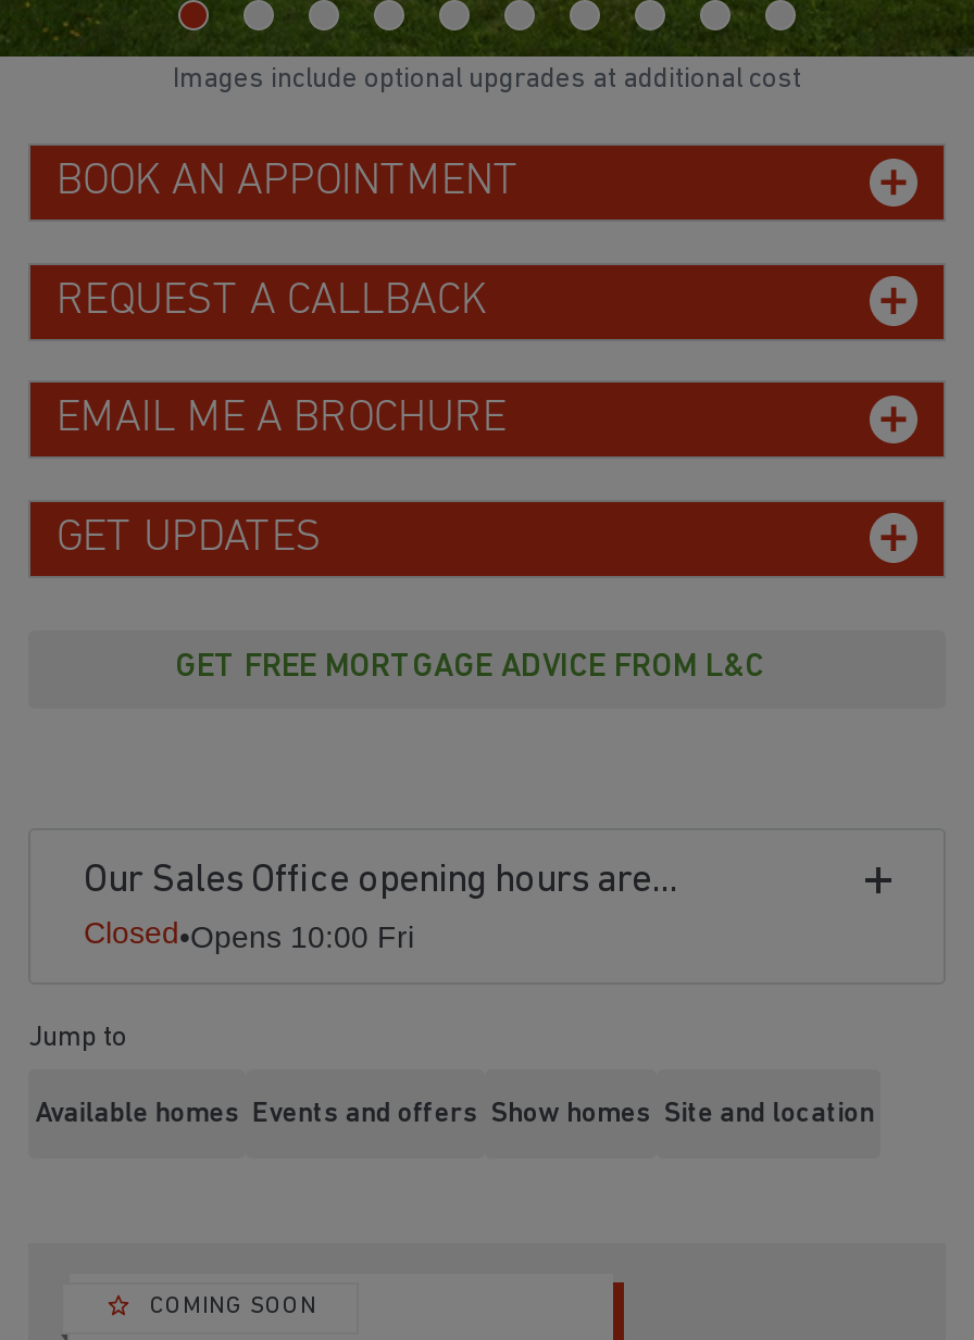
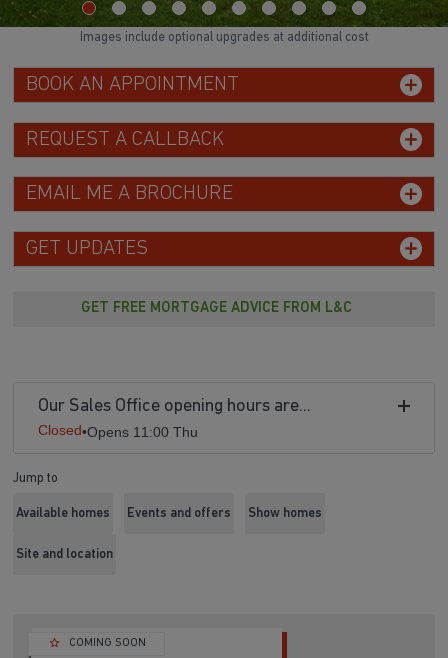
[83,918,414,957] Closed•Opens 10:00 Fri -> [38,422,198,440] Closed•Opens 11:00 Thu

